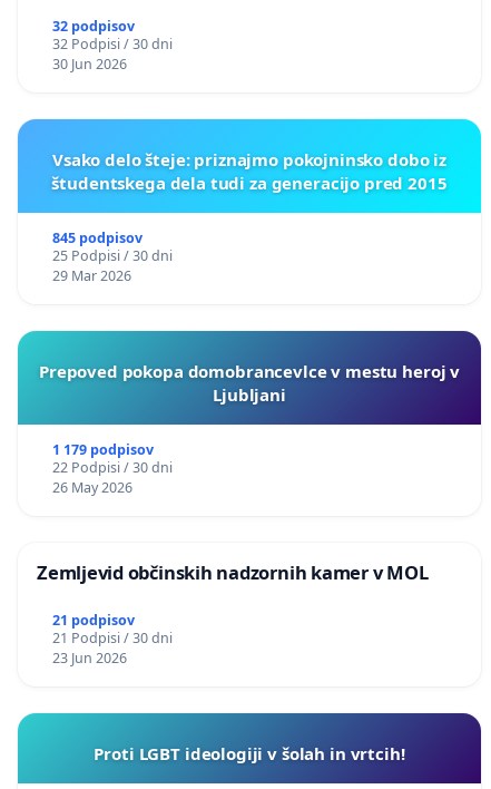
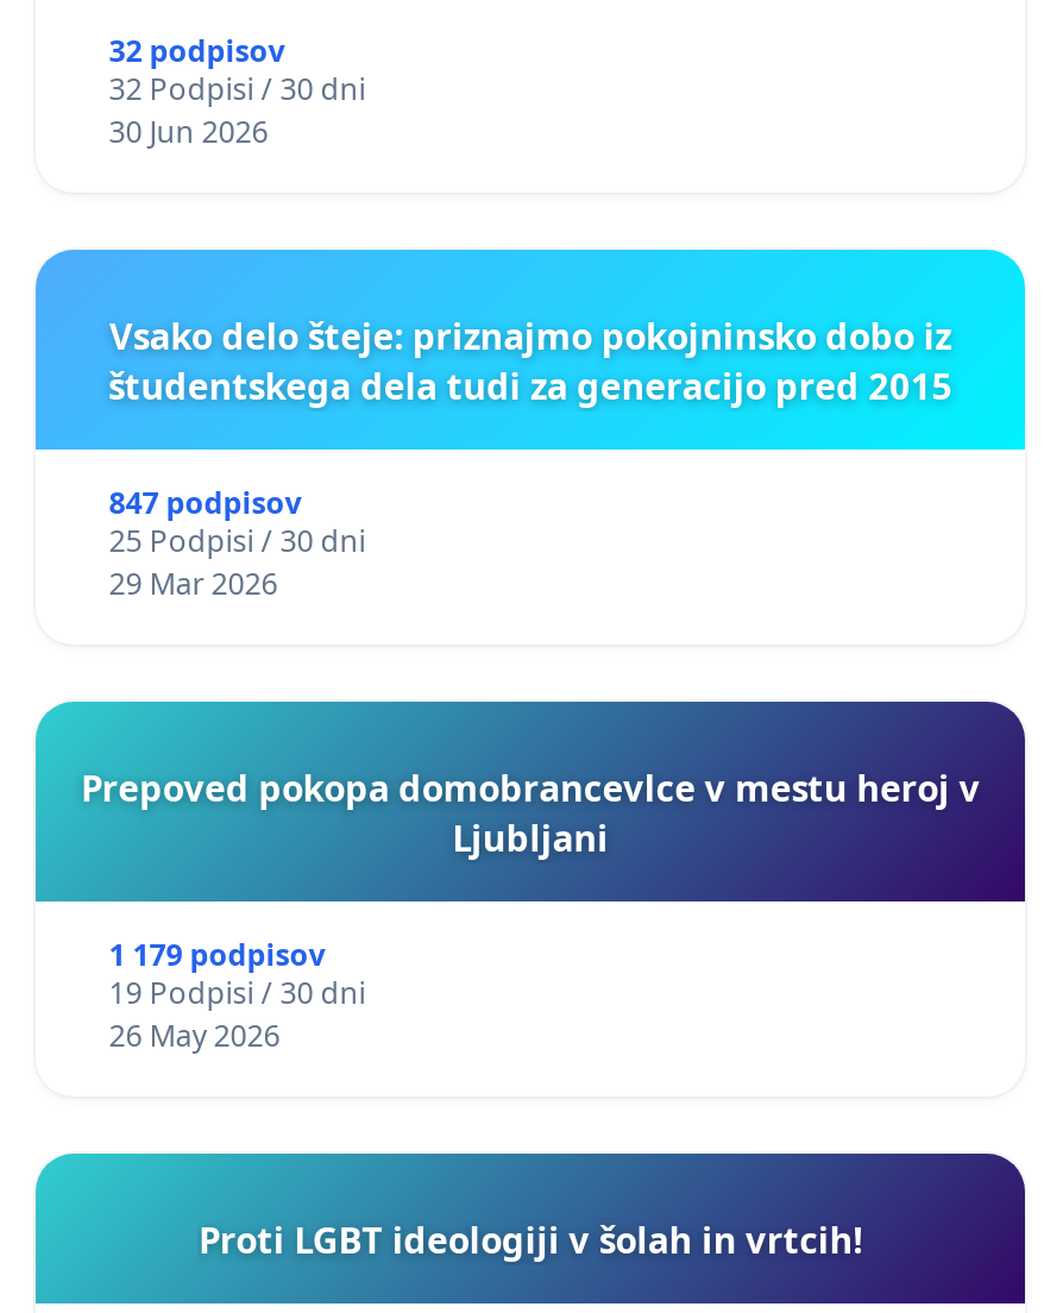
[52,228,142,247] 845 podpisov -> [109,484,302,525] 847 podpisov
[52,458,172,477] 22 Podpisi / 30 dni -> [109,974,366,1015] 19 Podpisi / 30 dni
[37,559,428,668] Zemljevid občinskih nadzornih kamer v MOL | 21 podpisov | 21 Podpisi / 30 dni | 23 Jun 2026 -> none

